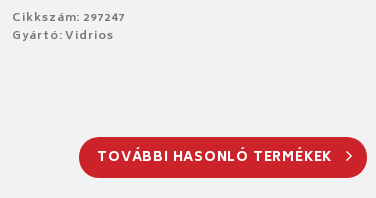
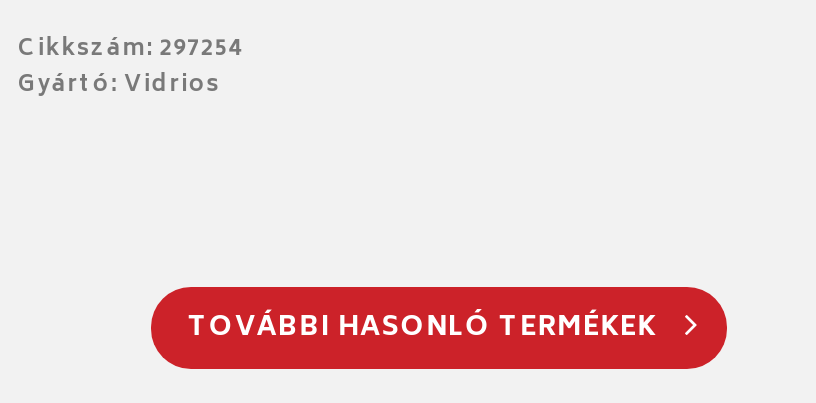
[12,9,124,28] Cikkszám: 297247 -> [18,31,242,69] Cikkszám: 297254

